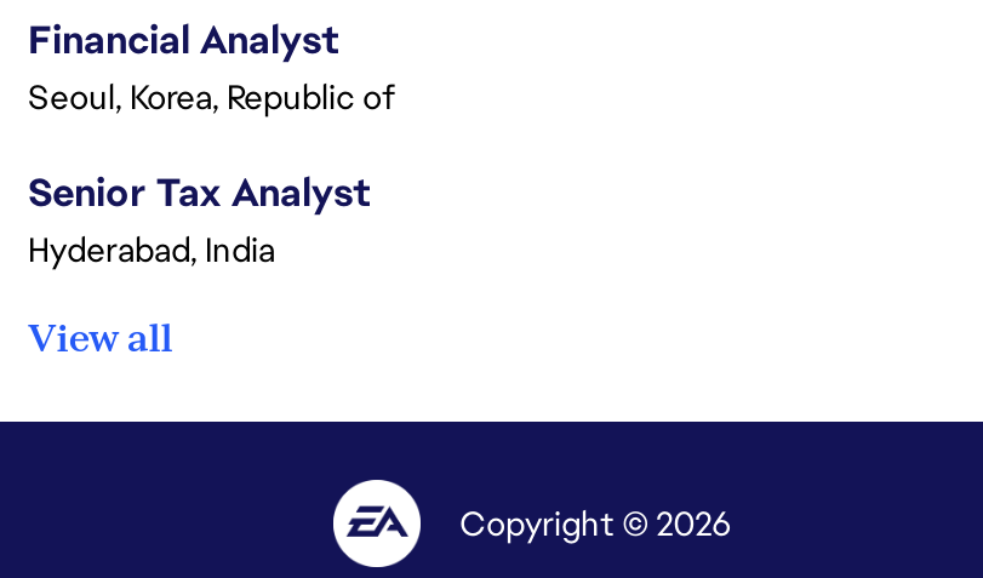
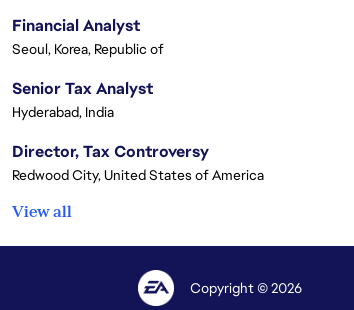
none -> [12,141,264,184] Director, Tax Controversy | Redwood City, United States of America

